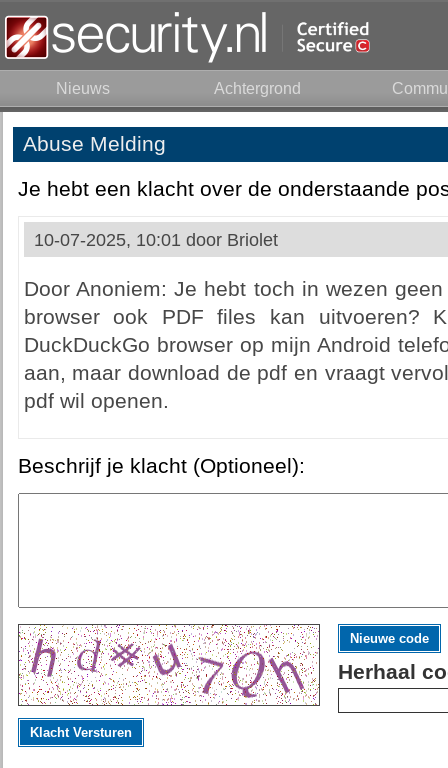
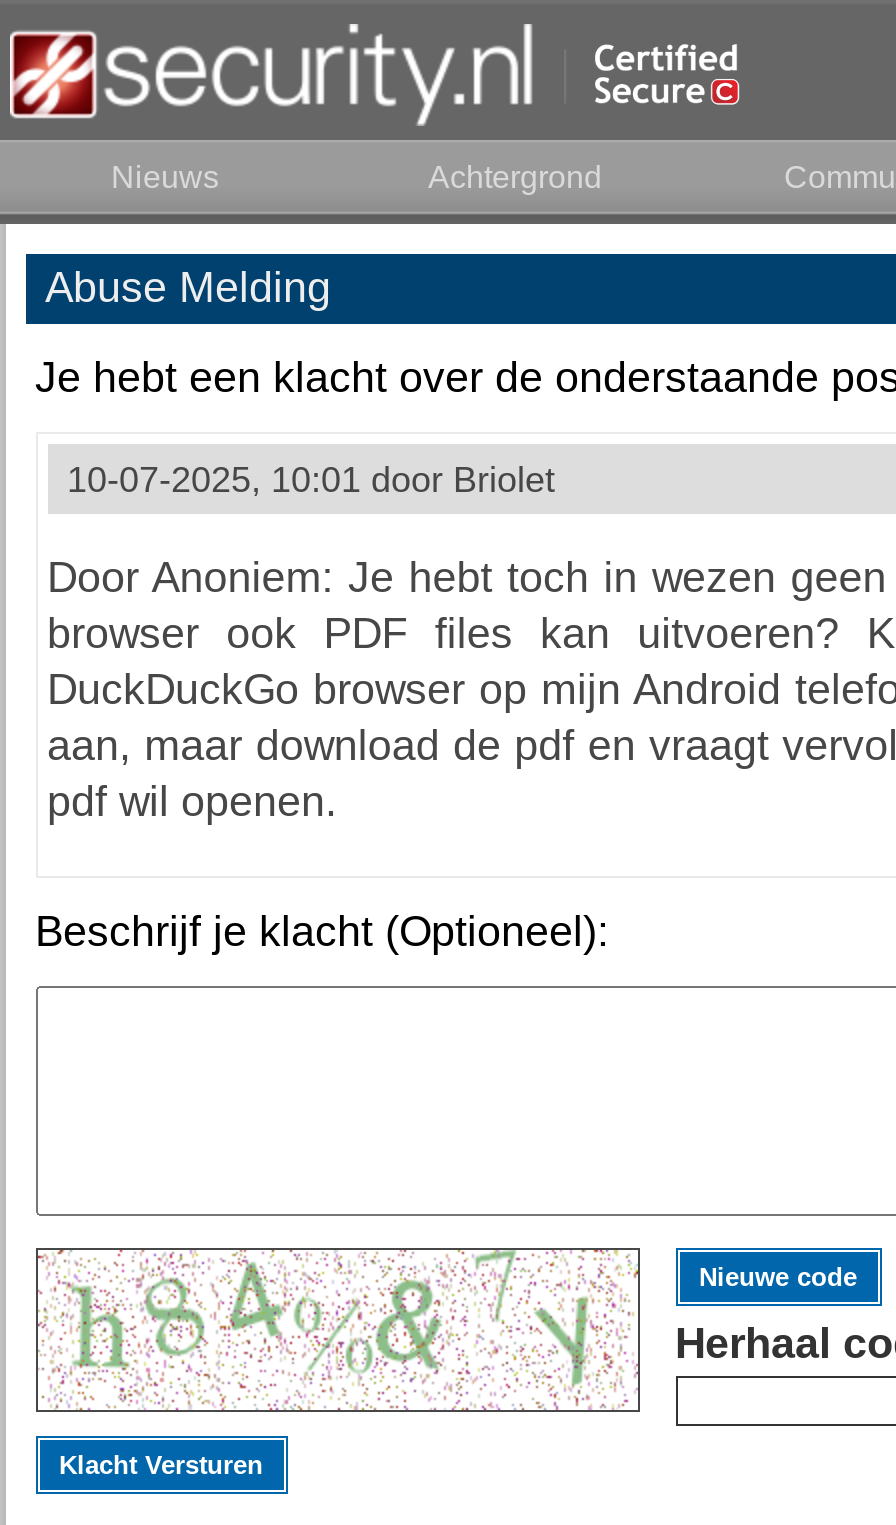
[21,624,317,703] [image] -> [40,1248,640,1406] [image]

